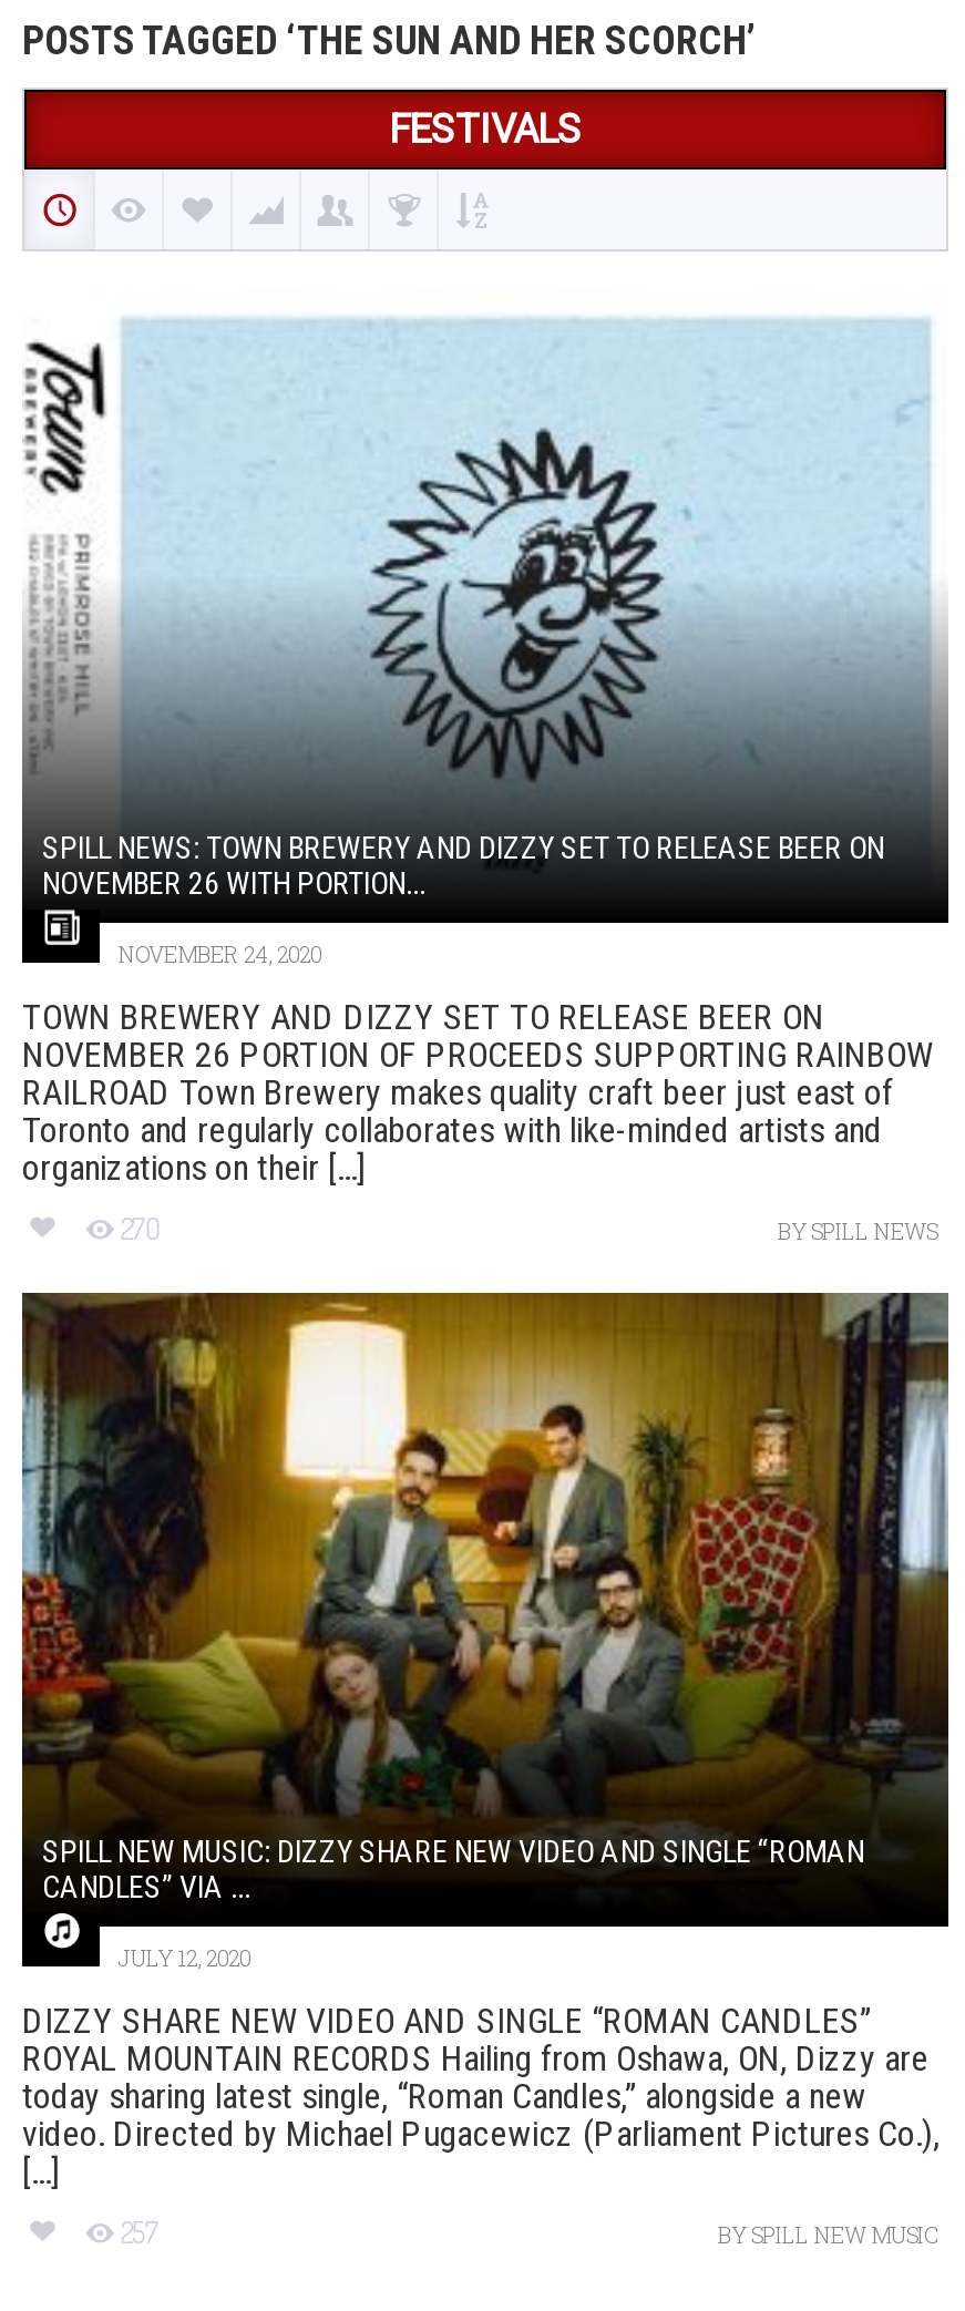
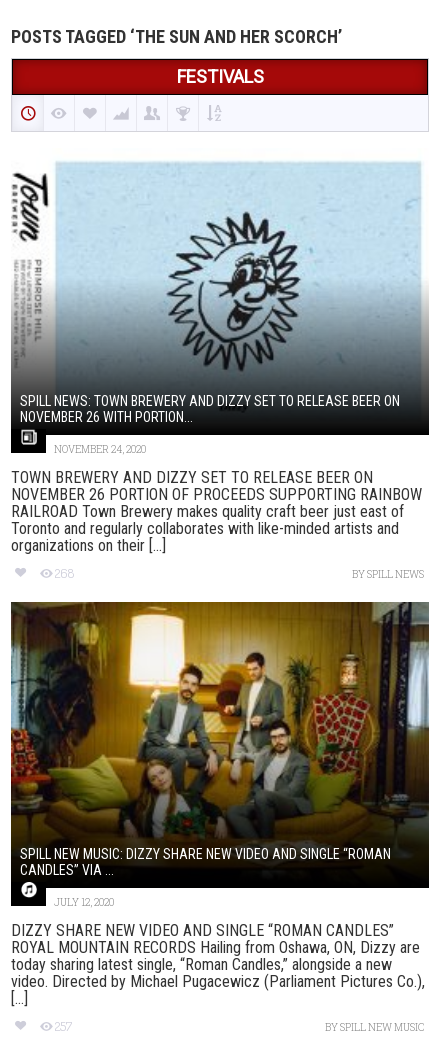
[121,1210,163,1245] 270 -> [55,565,74,581] 268

